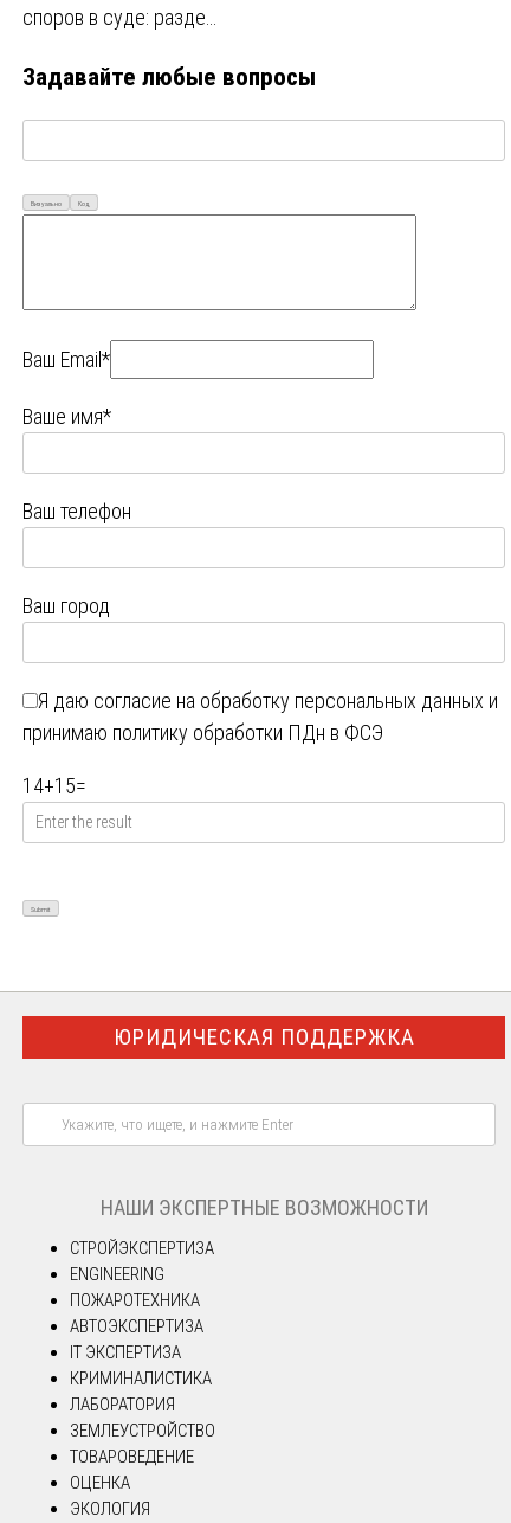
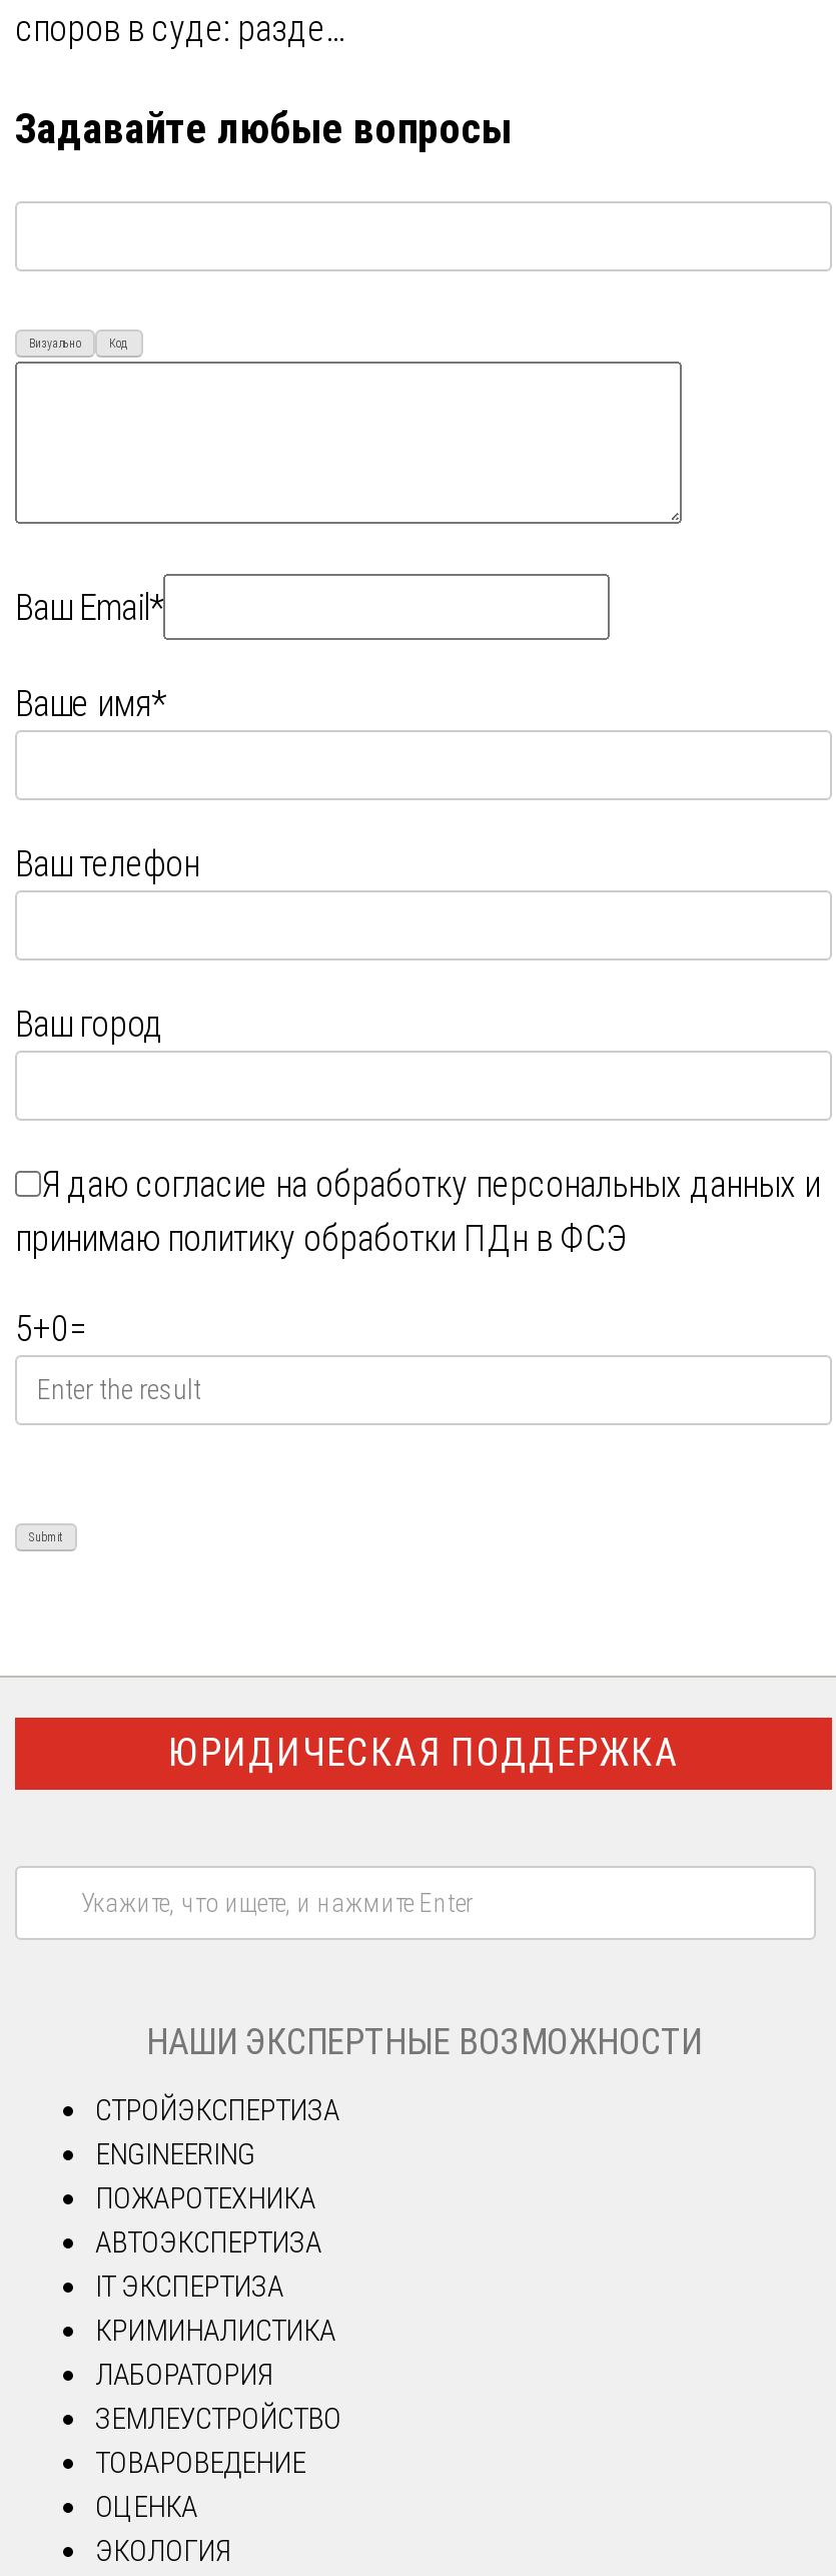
[22,773,86,798] 14+15= -> [15,1308,87,1350] 5+0=

